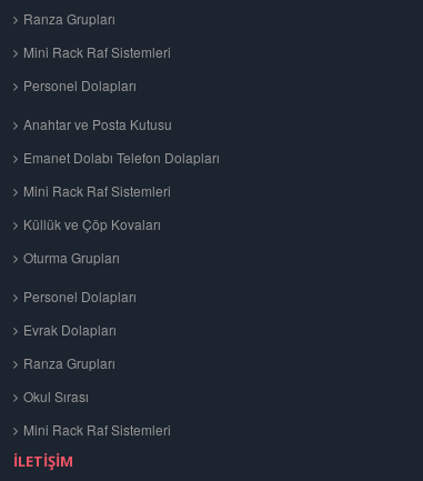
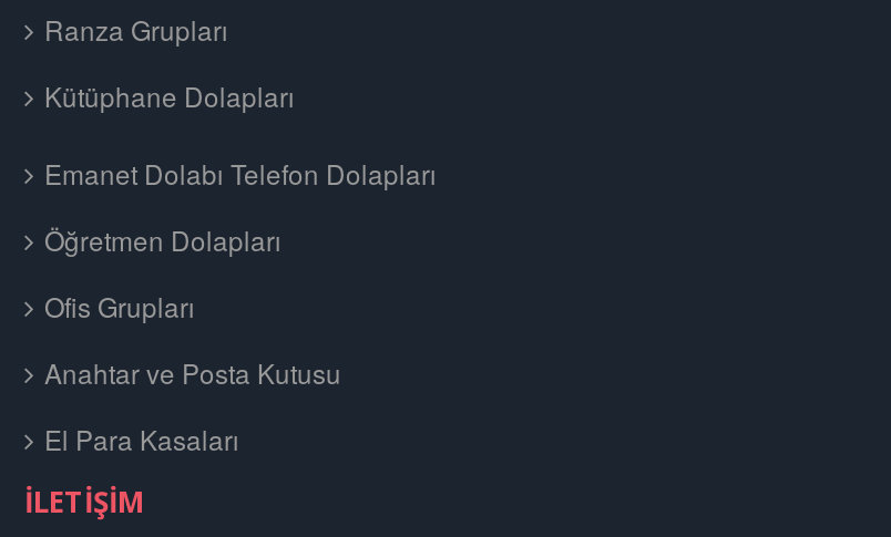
[23,42,171,94] Mini Rack Raf Sistemleri | Personel Dolapları -> [44,76,295,324] Kütüphane Dolapları | Öğretmen Dolapları | Ofis Grupları
moved [23,114,172,133] -> [44,353,341,390]: Anahtar ve Posta Kutusu
moved [23,147,220,166] -> [44,153,437,191]: Emanet Dolabı Telefon Dolapları
[23,181,171,438] Mini Rack Raf Sistemleri | Küllük ve Çöp Kovaları | Oturma Grupları | Personel Dolapları | Evrak Dolapları | Ranza Grupları | Okul Sırası | Mini Rack Raf Sistemleri -> [44,419,239,457] El Para Kasaları

